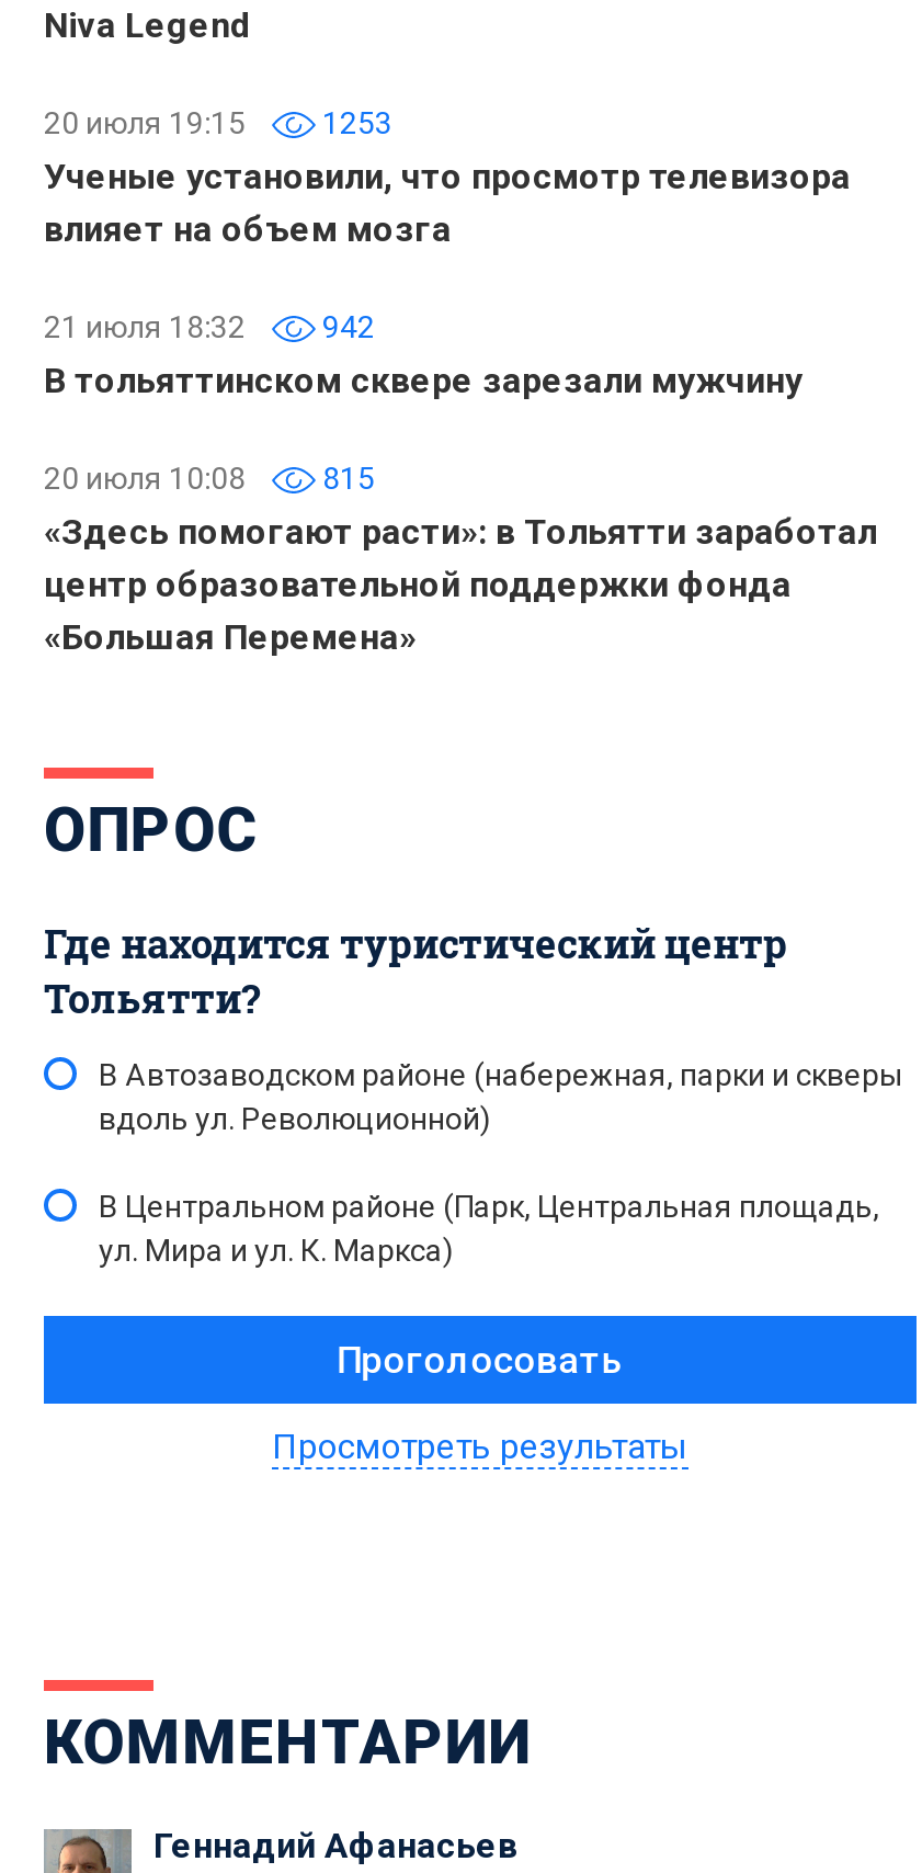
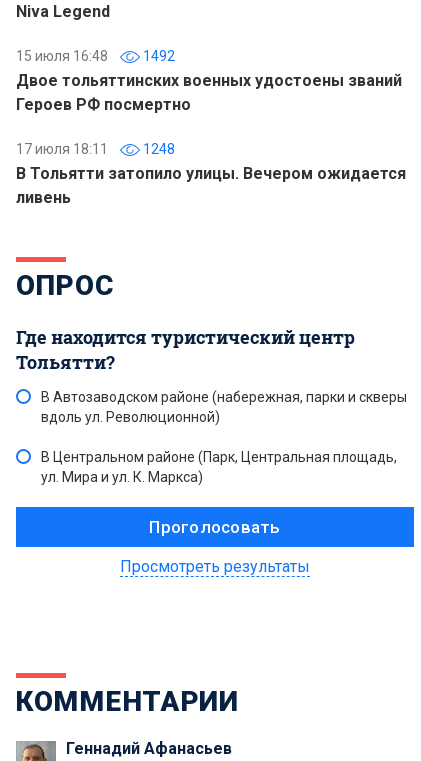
[44,106,877,659] 20 июля 19:15 | 1253 | Ученые установили, что просмотр телевизора | влияет на объем мозга | 21 июля 18:32 | 942 | В тольяттинском сквере зарезали мужчину | 20 июля 10:08 | 815 | «Здесь помогают расти»: в Тольятти заработал | центр образовательной поддержки фонда | «Большая Перемена» -> [16,48,406,207] 15 июля 16:48 | 1492 | Двое тольяттинских военных удостоены званий | Героев РФ посмертно | 17 июля 18:11 | 1248 | В Тольятти затопило улицы. Вечером ожидается | ливень

